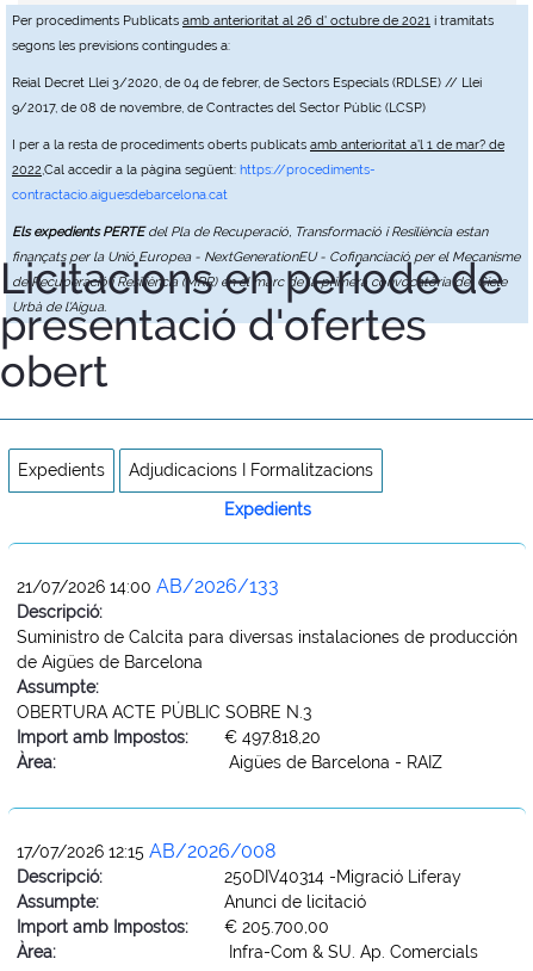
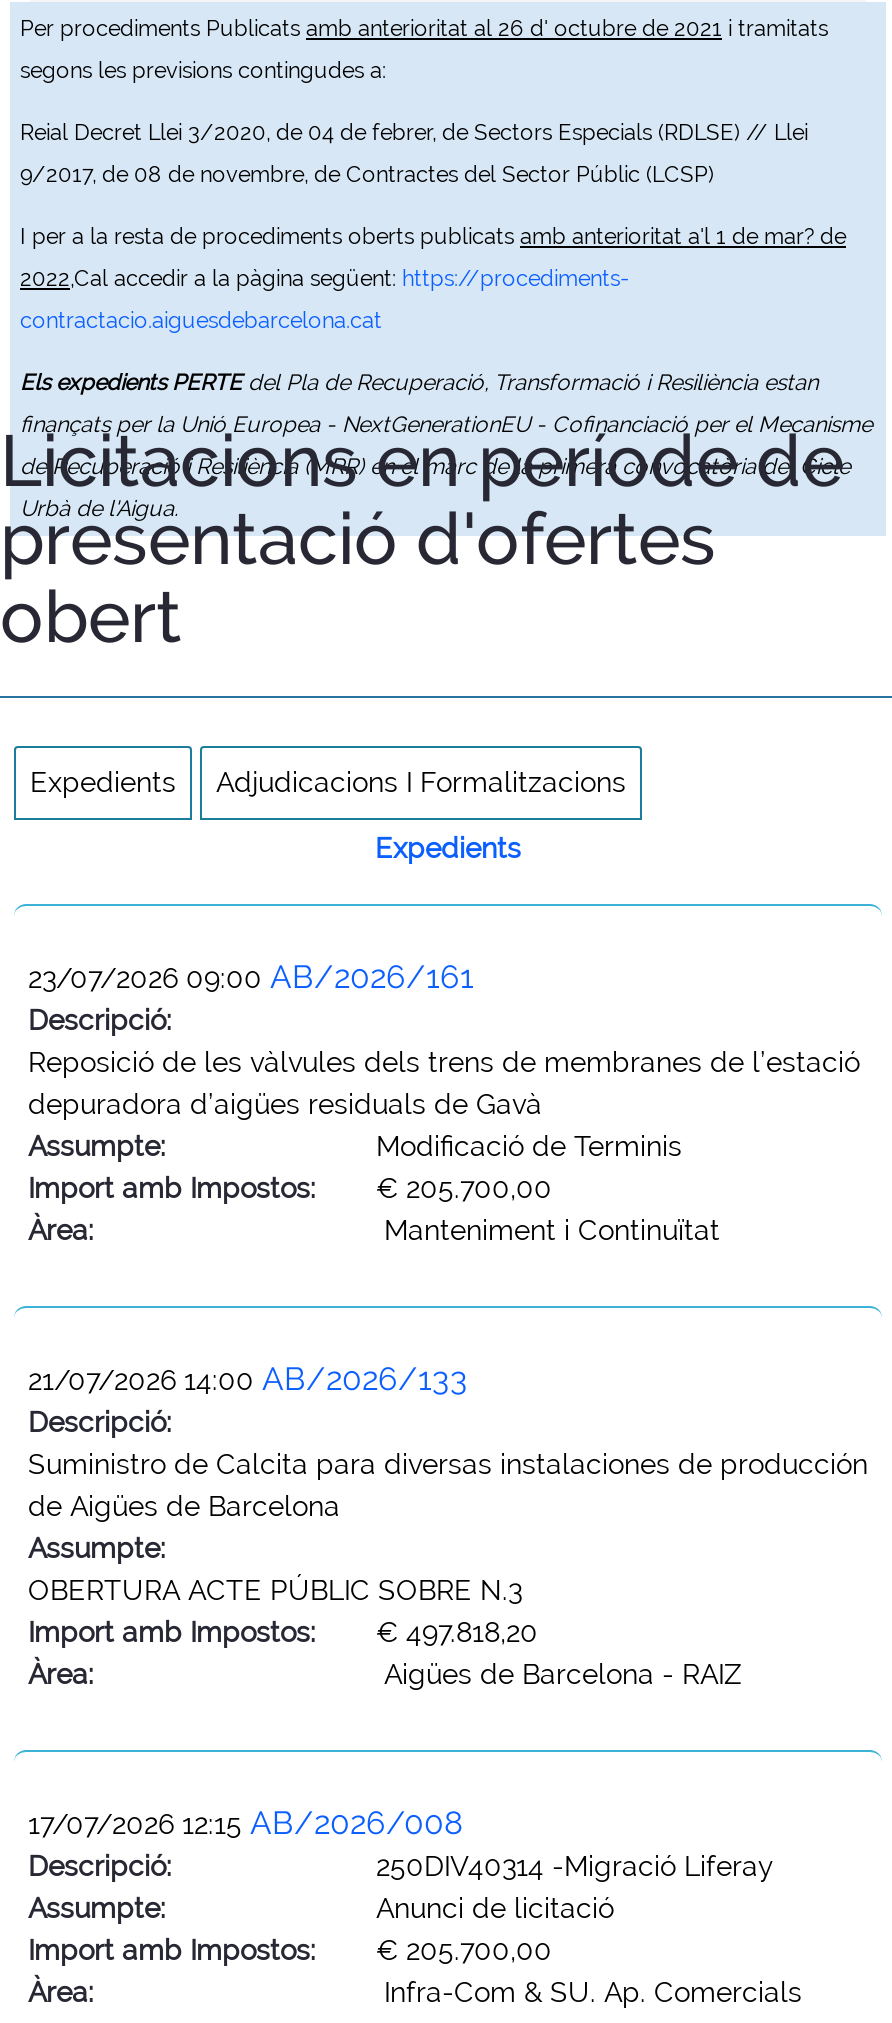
none -> [28,958,860,1246] 23/07/2026 09:00 AB/2026/161 | Descripció: | Reposició de les vàlvules dels trens de membranes de l’estació | depuradora d’aigües residuals de Gavà | Assumpte: | Modificació de Terminis | Import amb Impostos: | € 205.700,00 | Àrea: | Manteniment i Continuïtat

